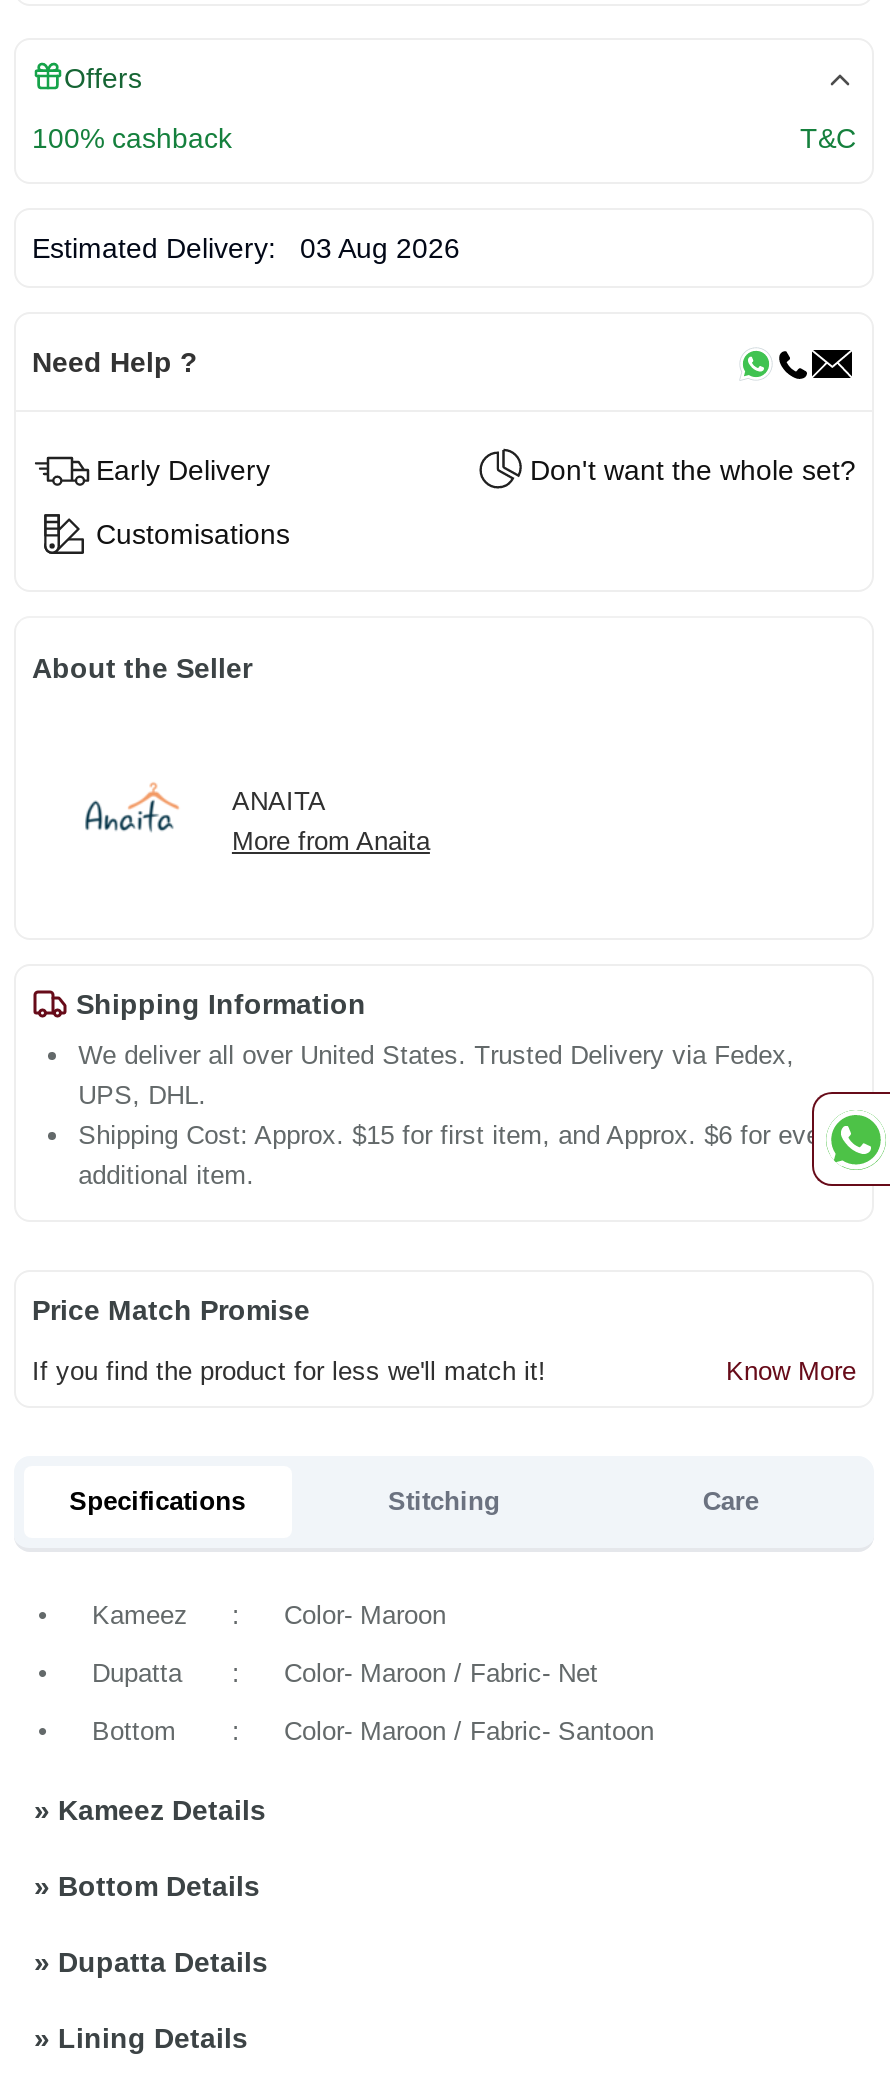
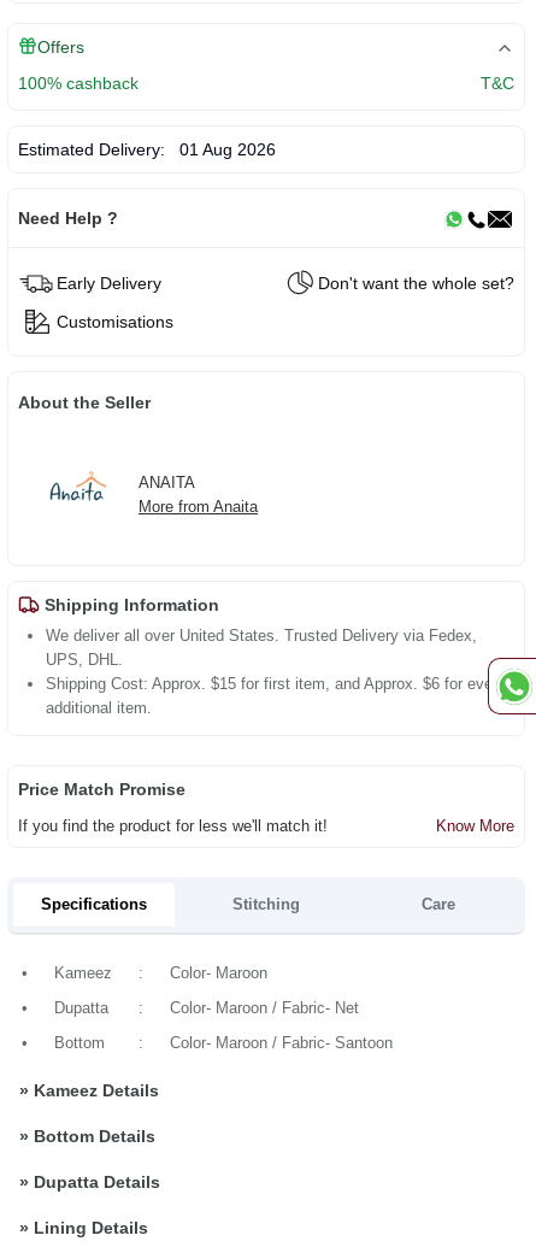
[32,232,460,264] Estimated Delivery: 03 Aug 2026 -> [18,140,276,159] Estimated Delivery: 01 Aug 2026

